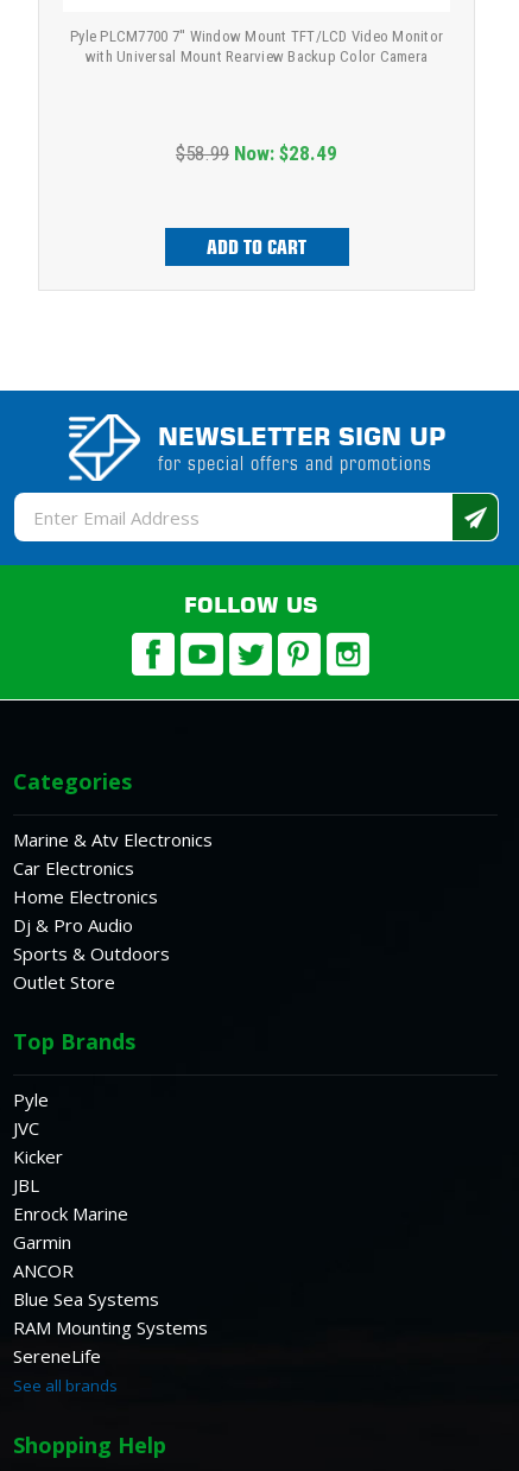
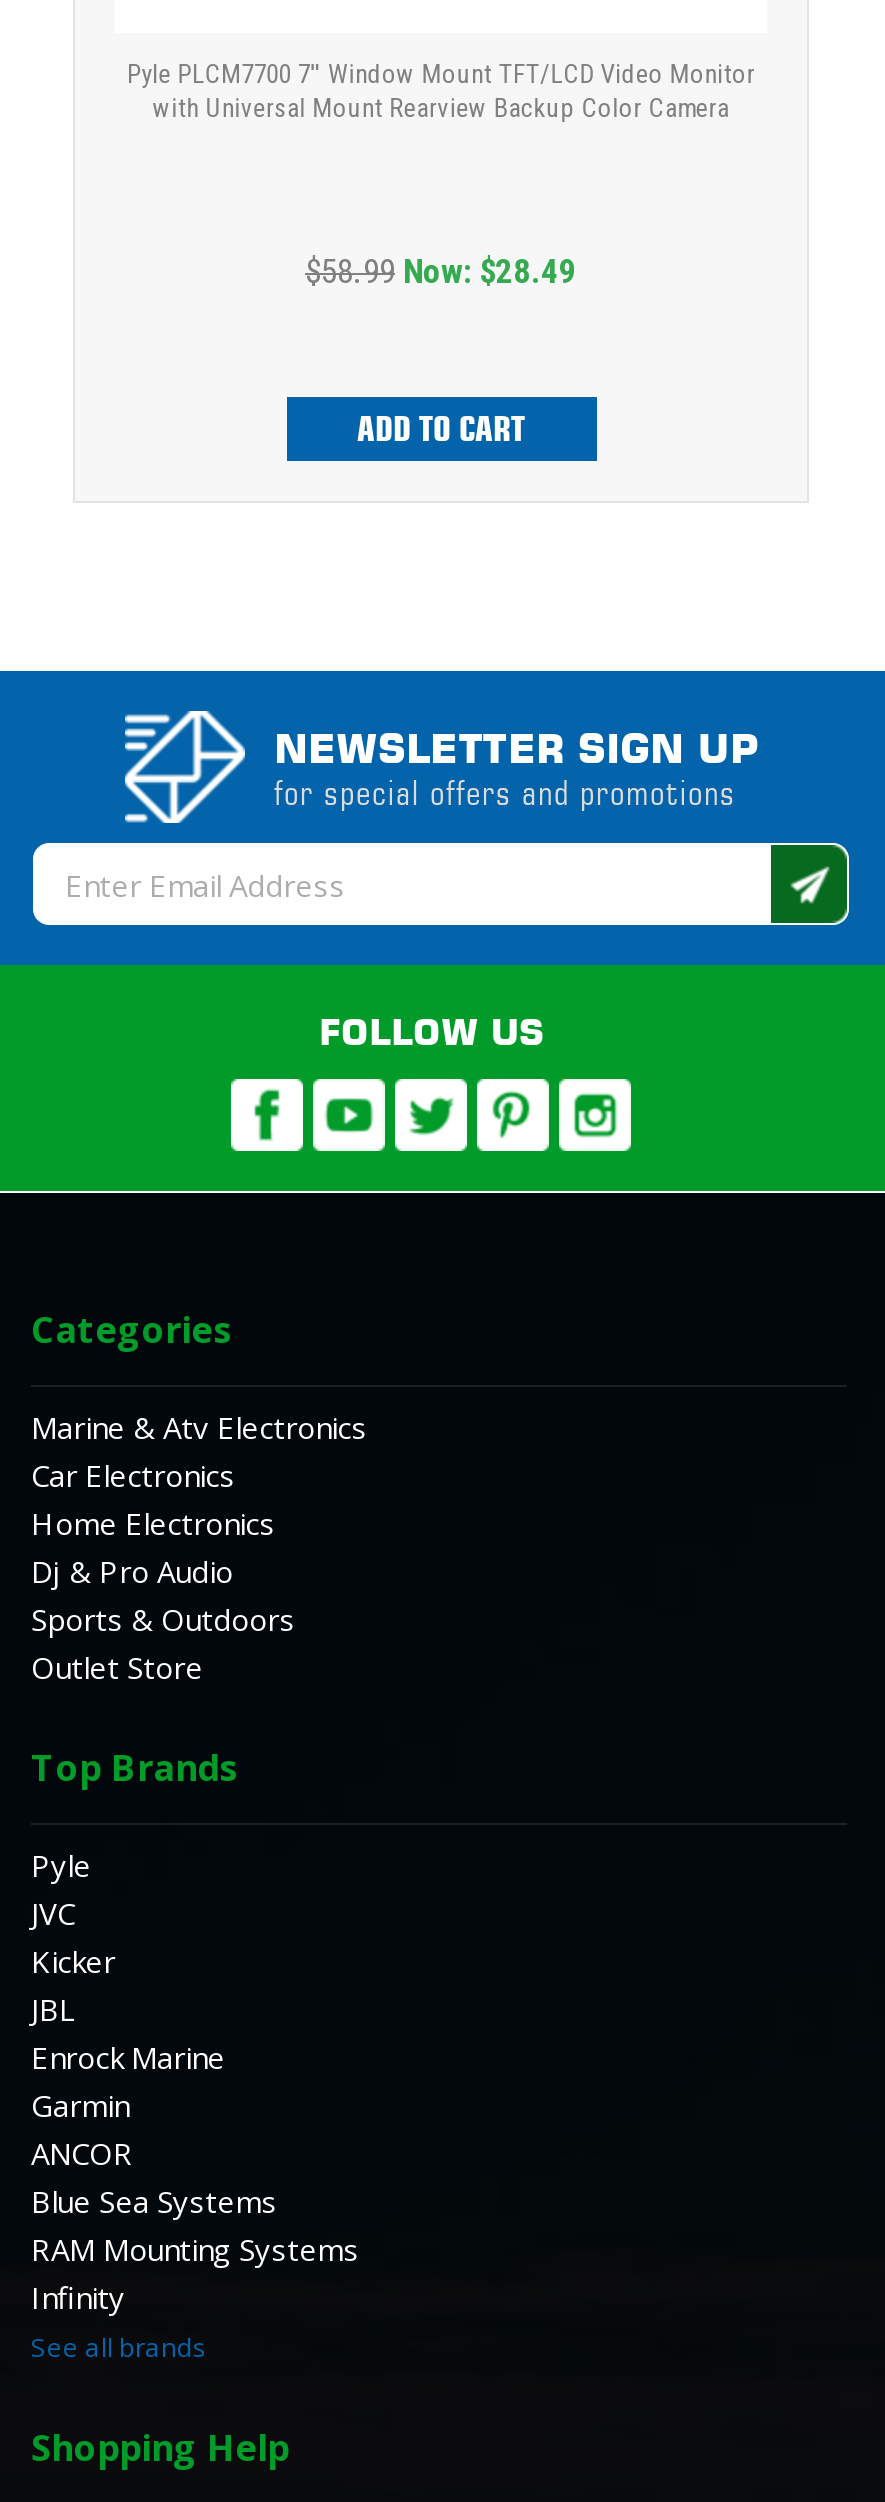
[13,1344,101,1368] SereneLife -> [31,2277,125,2317] Infinity

